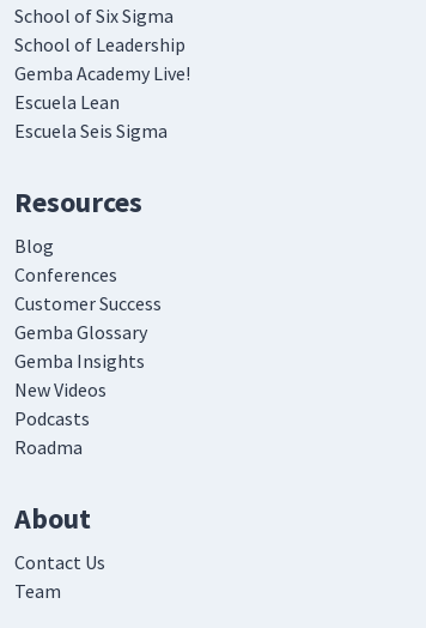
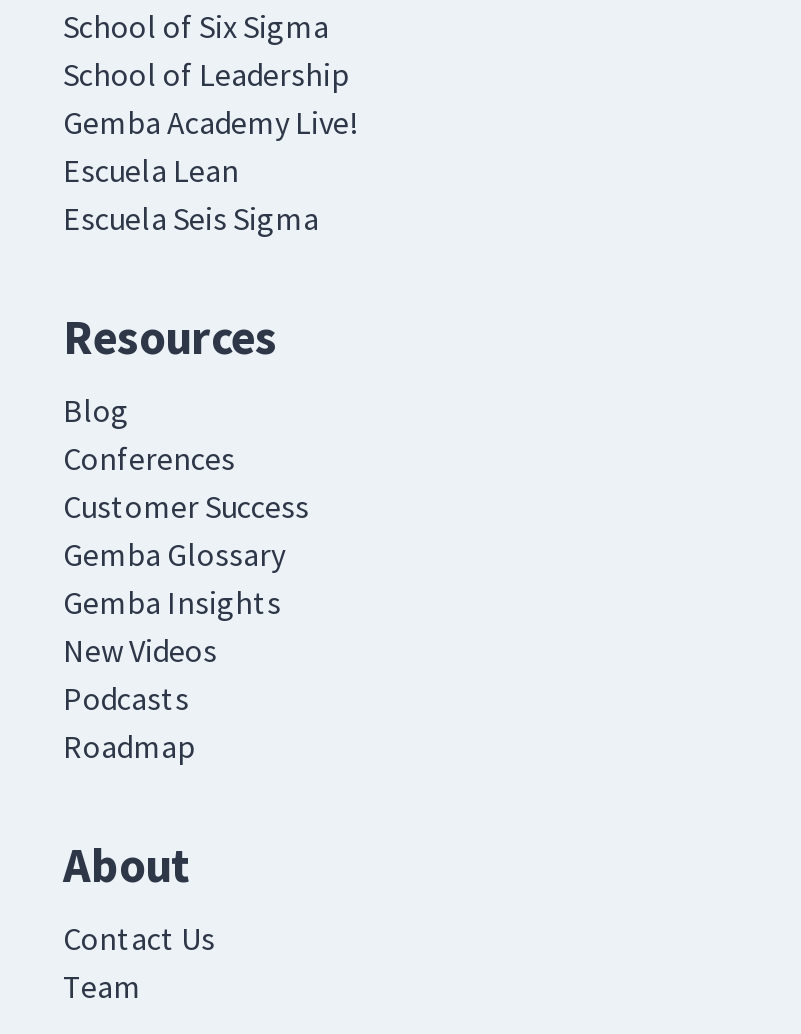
[14,435,83,459] Roadma -> [63,726,195,766] Roadmap

